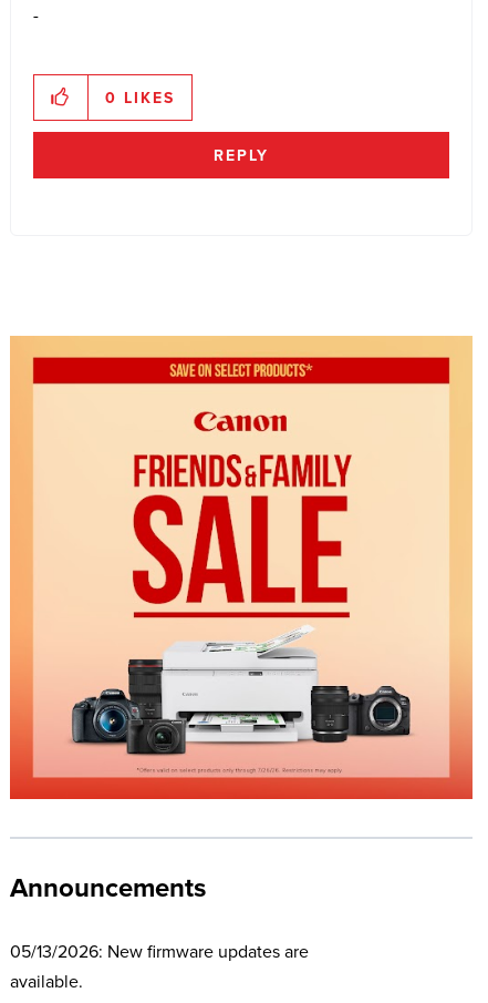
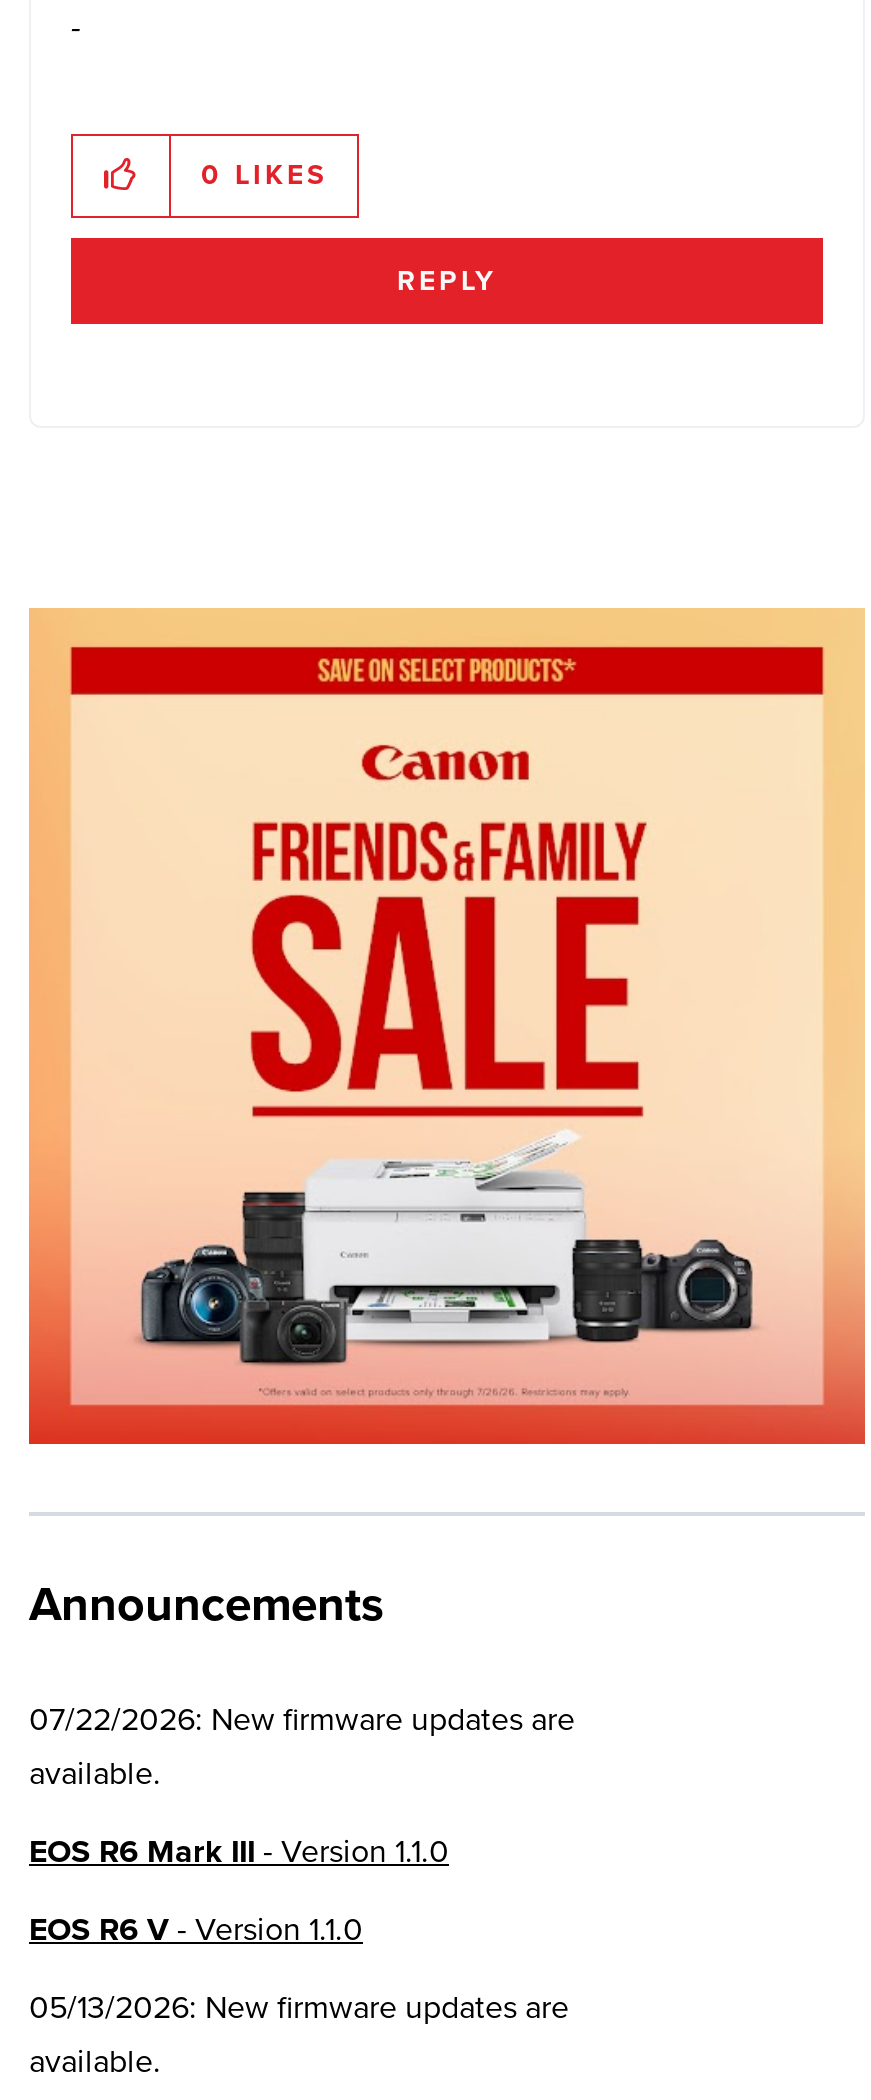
none -> [29,1697,575,1953] 07/22/2026: New firmware updates are | available. | EOS R6 Mark III - Version 1.1.0 | EOS R6 V - Version 1.1.0

